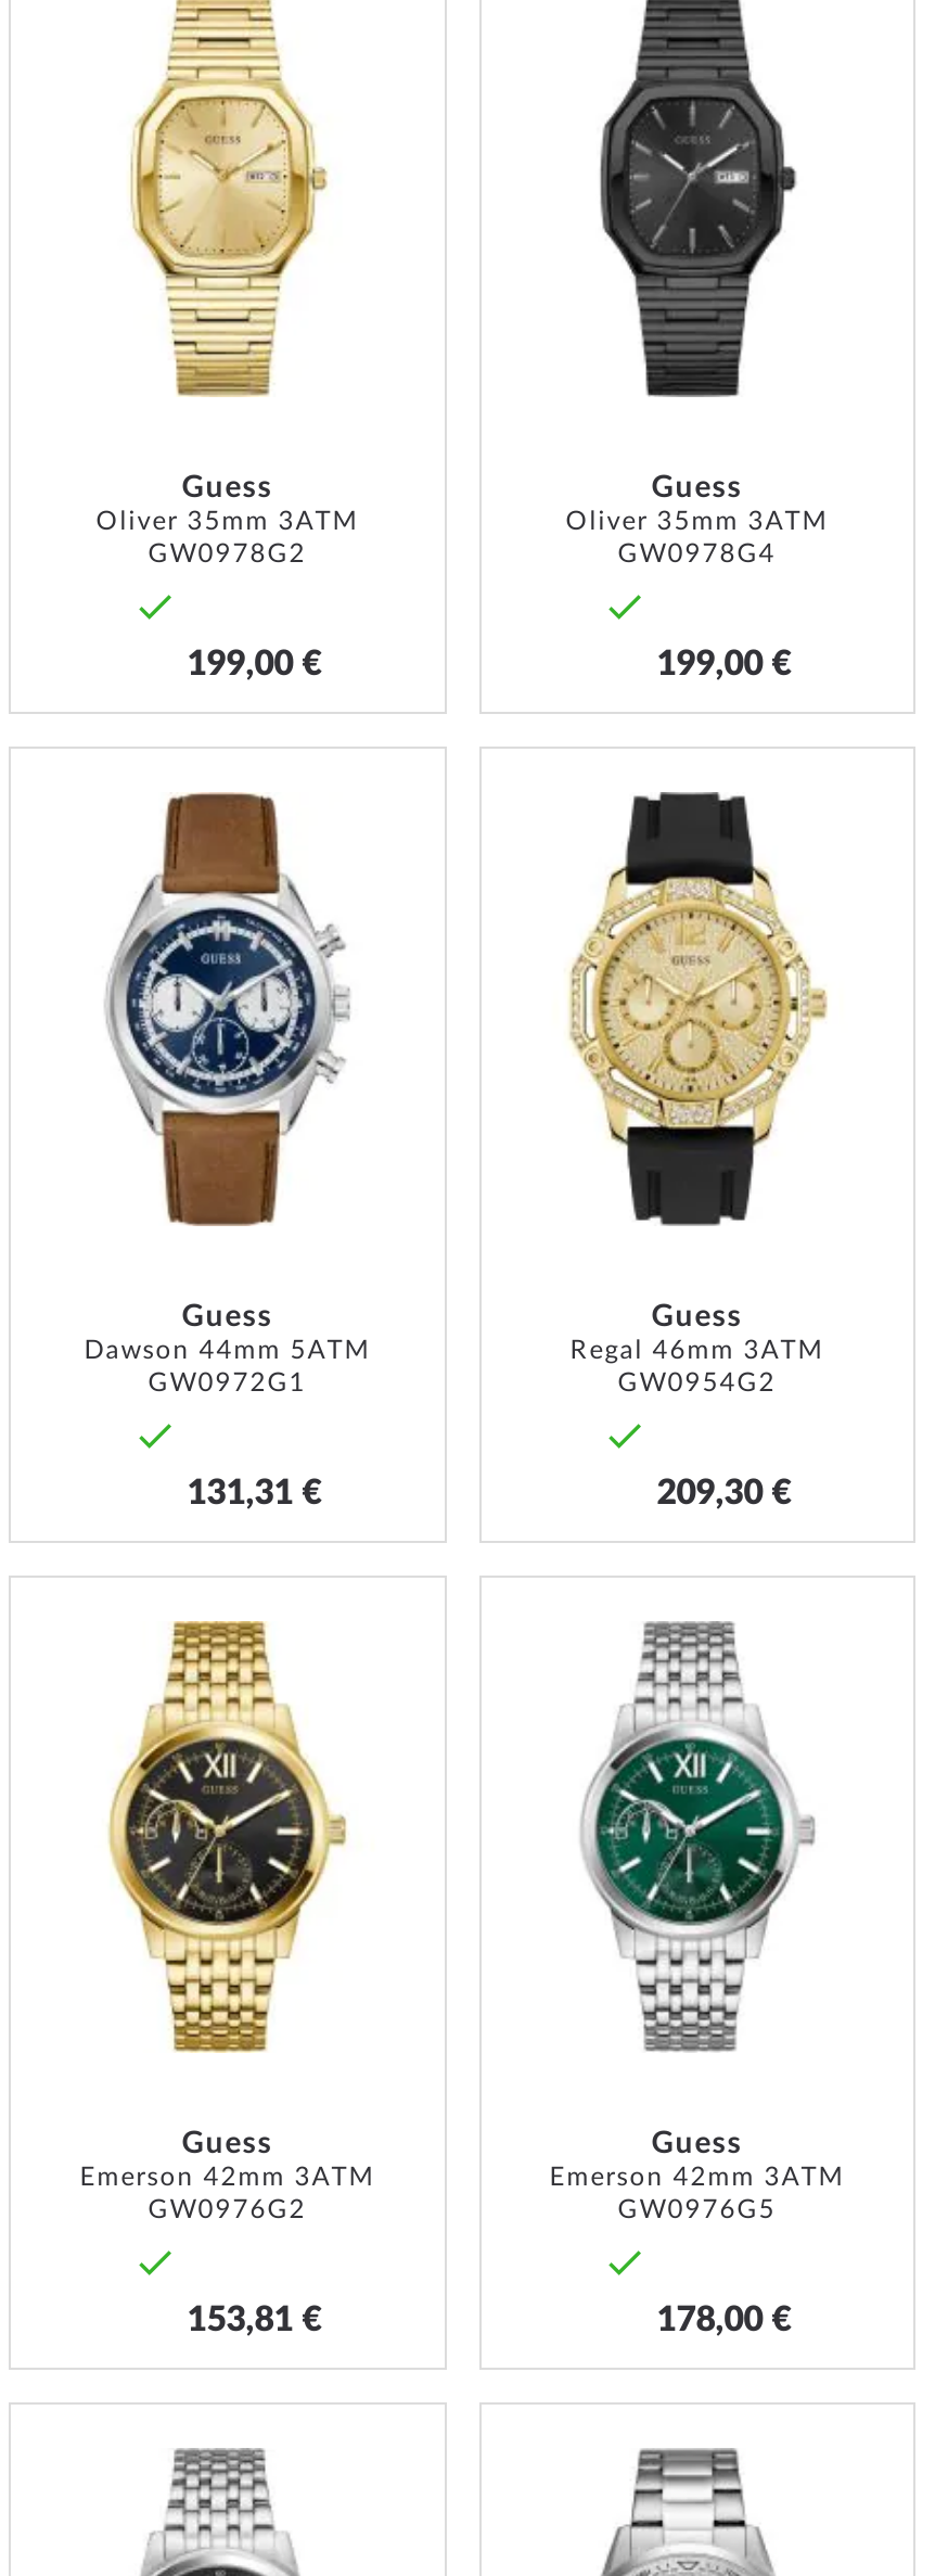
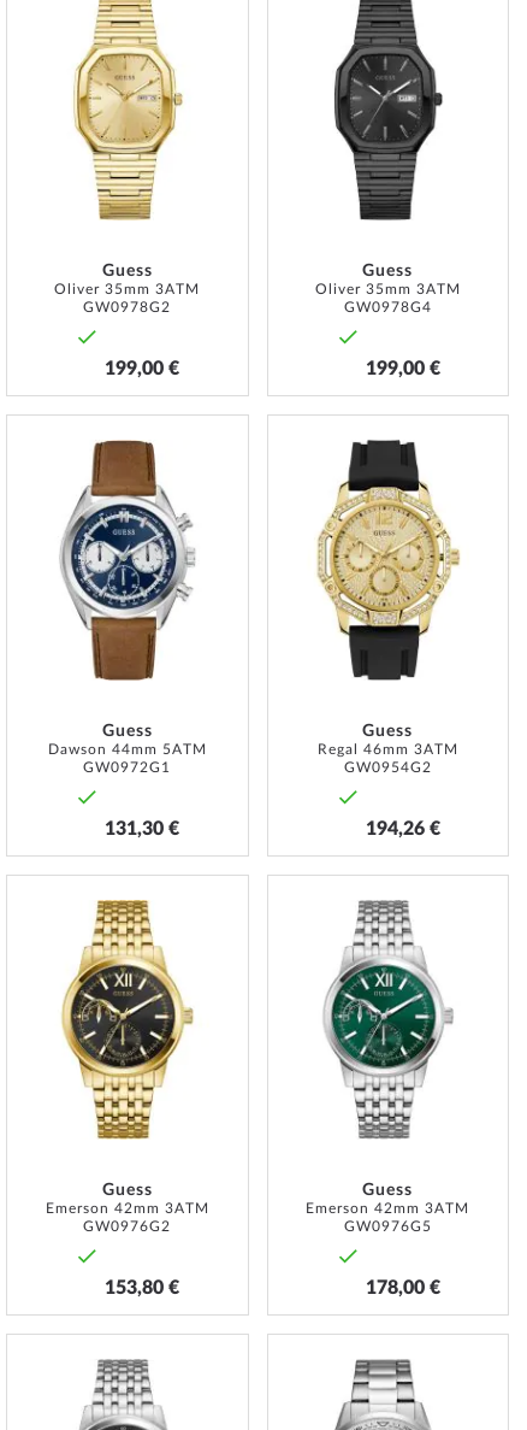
[187,1475,321,1509] 131,31 € -> [105,819,180,838] 131,30 €
[657,1475,791,1509] 209,30 € -> [366,819,440,838] 194,26 €
[187,2303,321,2337] 153,81 € -> [105,1278,180,1297] 153,80 €

